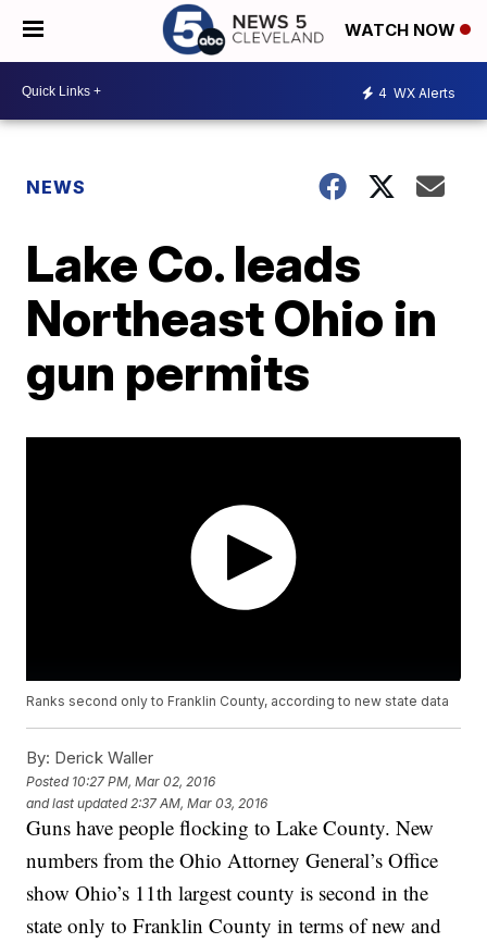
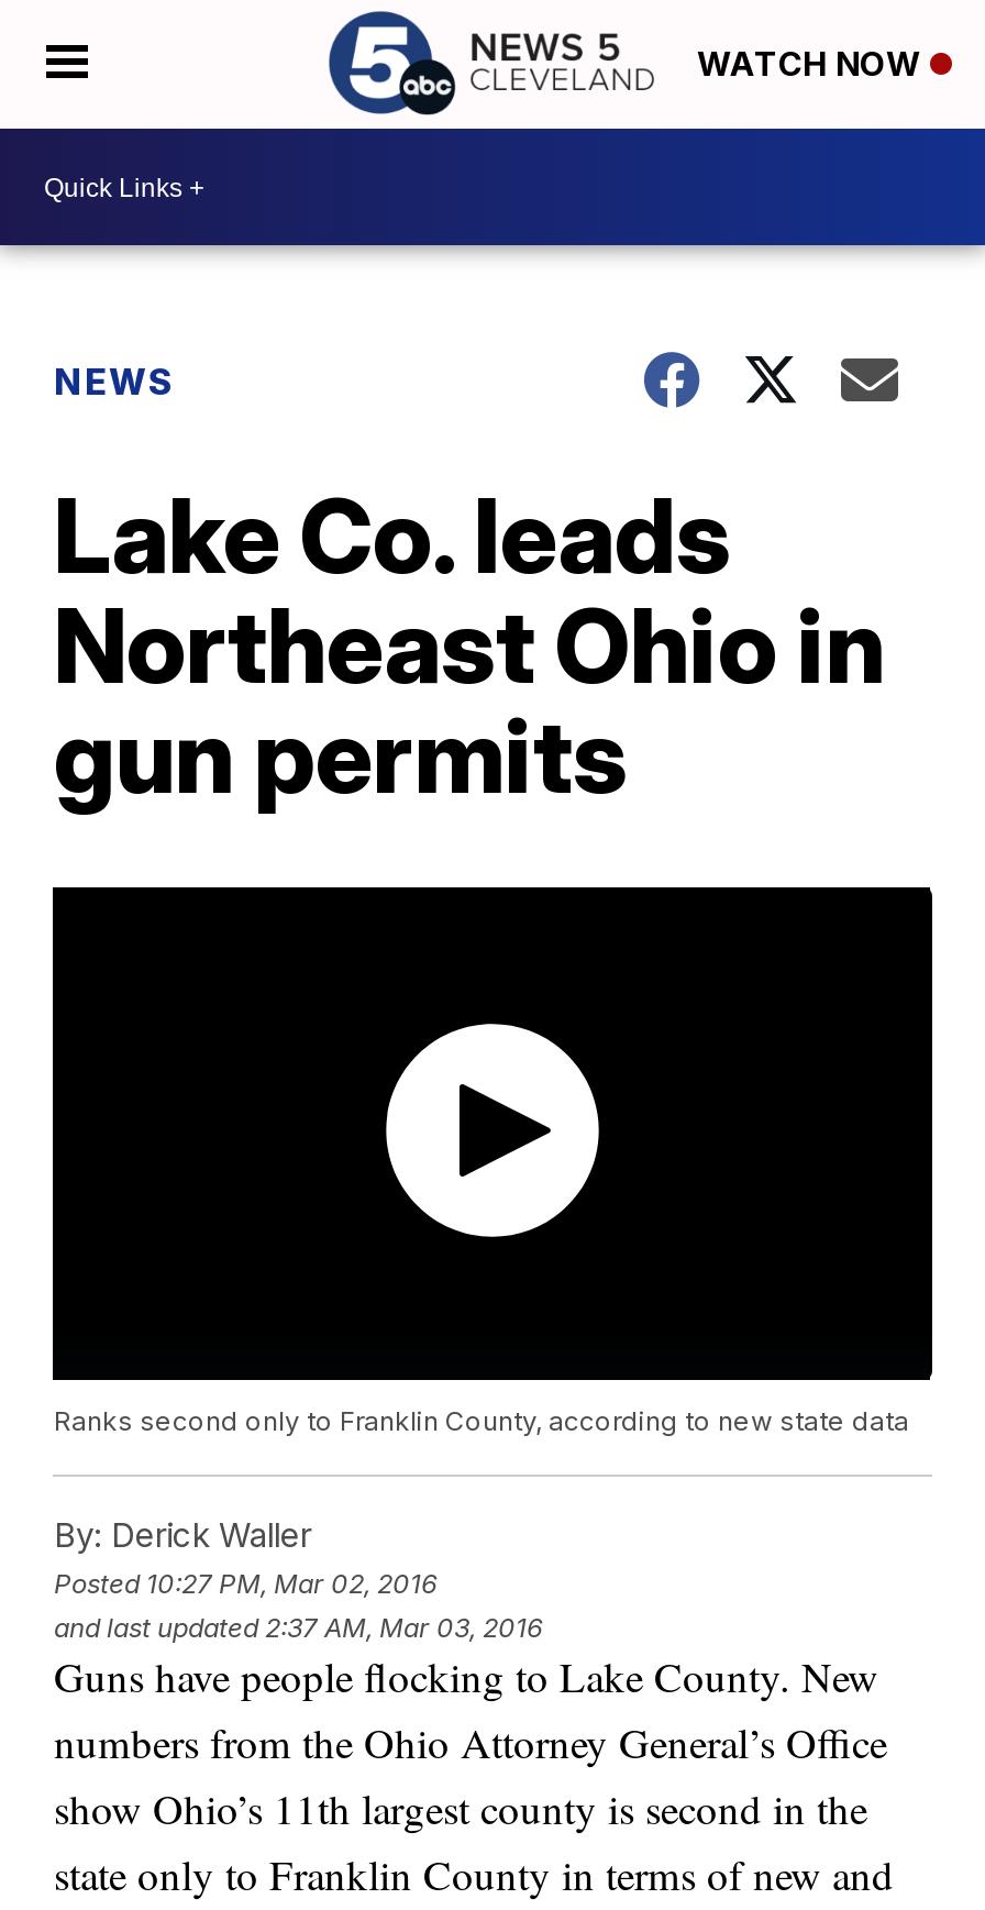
[378,84,455,101] 4 WX Alerts -> none

